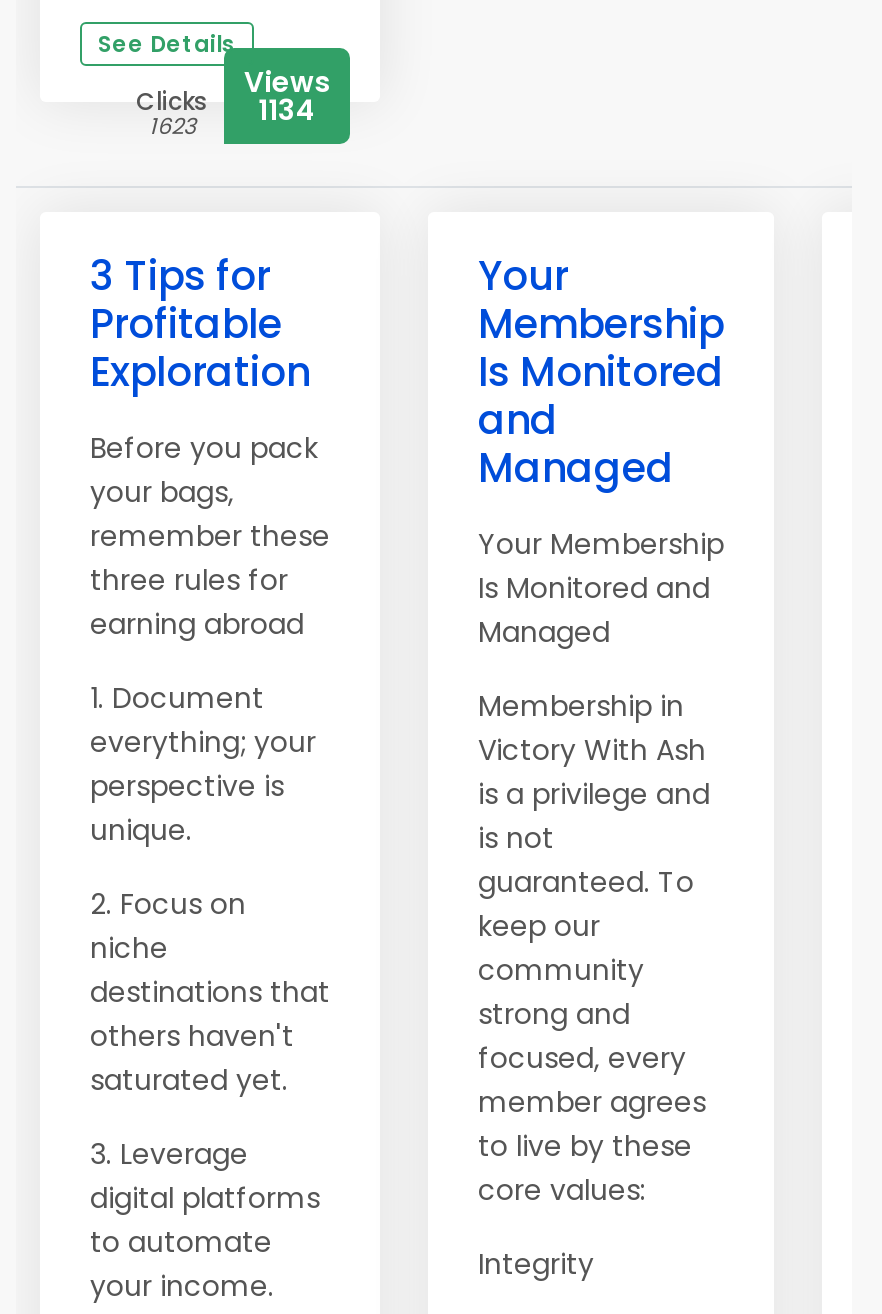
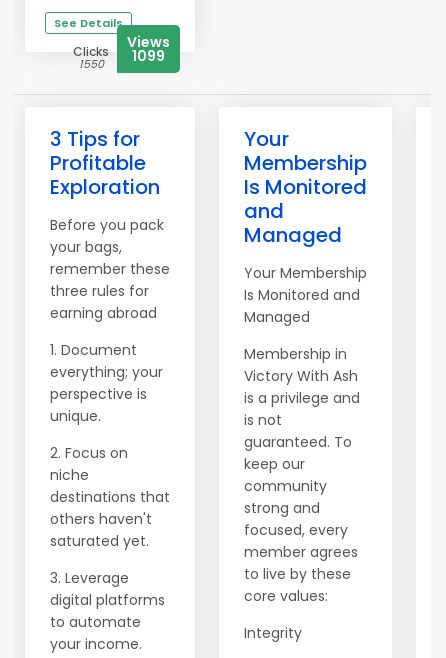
[258,90,316,130] 1134 -> [132,46,165,66] 1099
[149,110,195,142] 1623 -> [78,56,103,72] 1550

